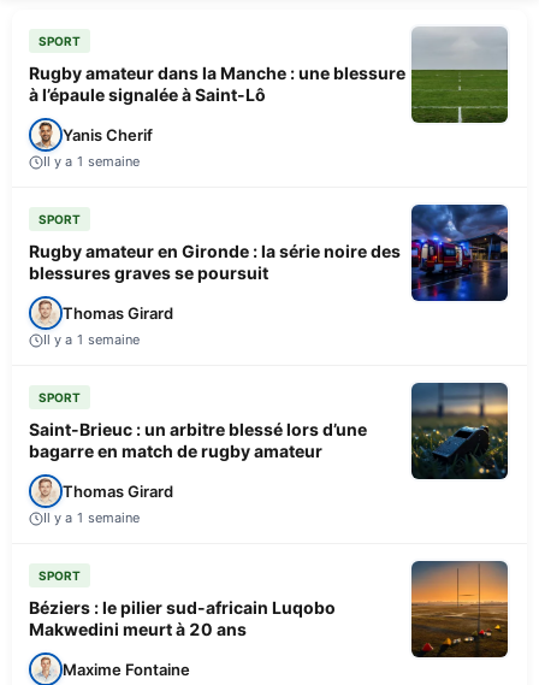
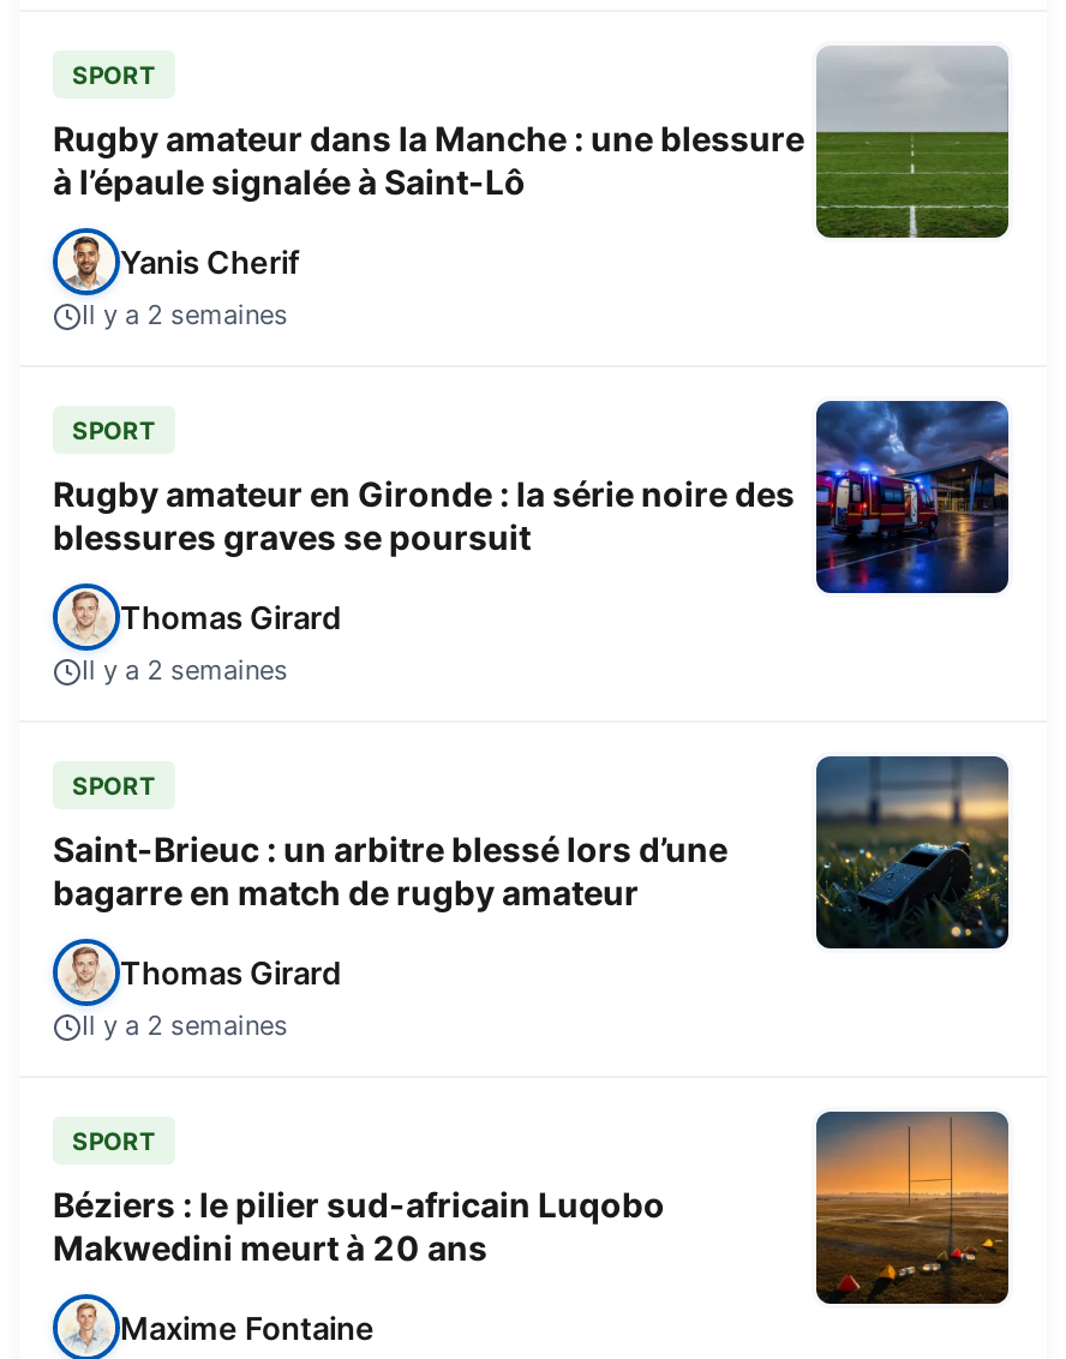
[43,153,140,170] Il y a 1 semaine -> [82,298,288,332] Il y a 2 semaines
[43,331,140,348] Il y a 1 semaine -> [82,654,288,687] Il y a 2 semaines
[43,509,140,526] Il y a 1 semaine -> [82,1009,288,1043] Il y a 2 semaines

